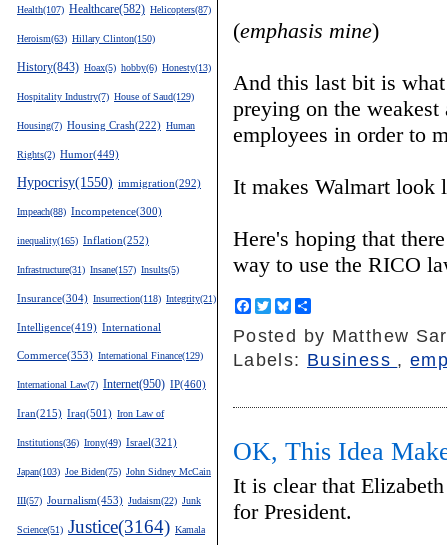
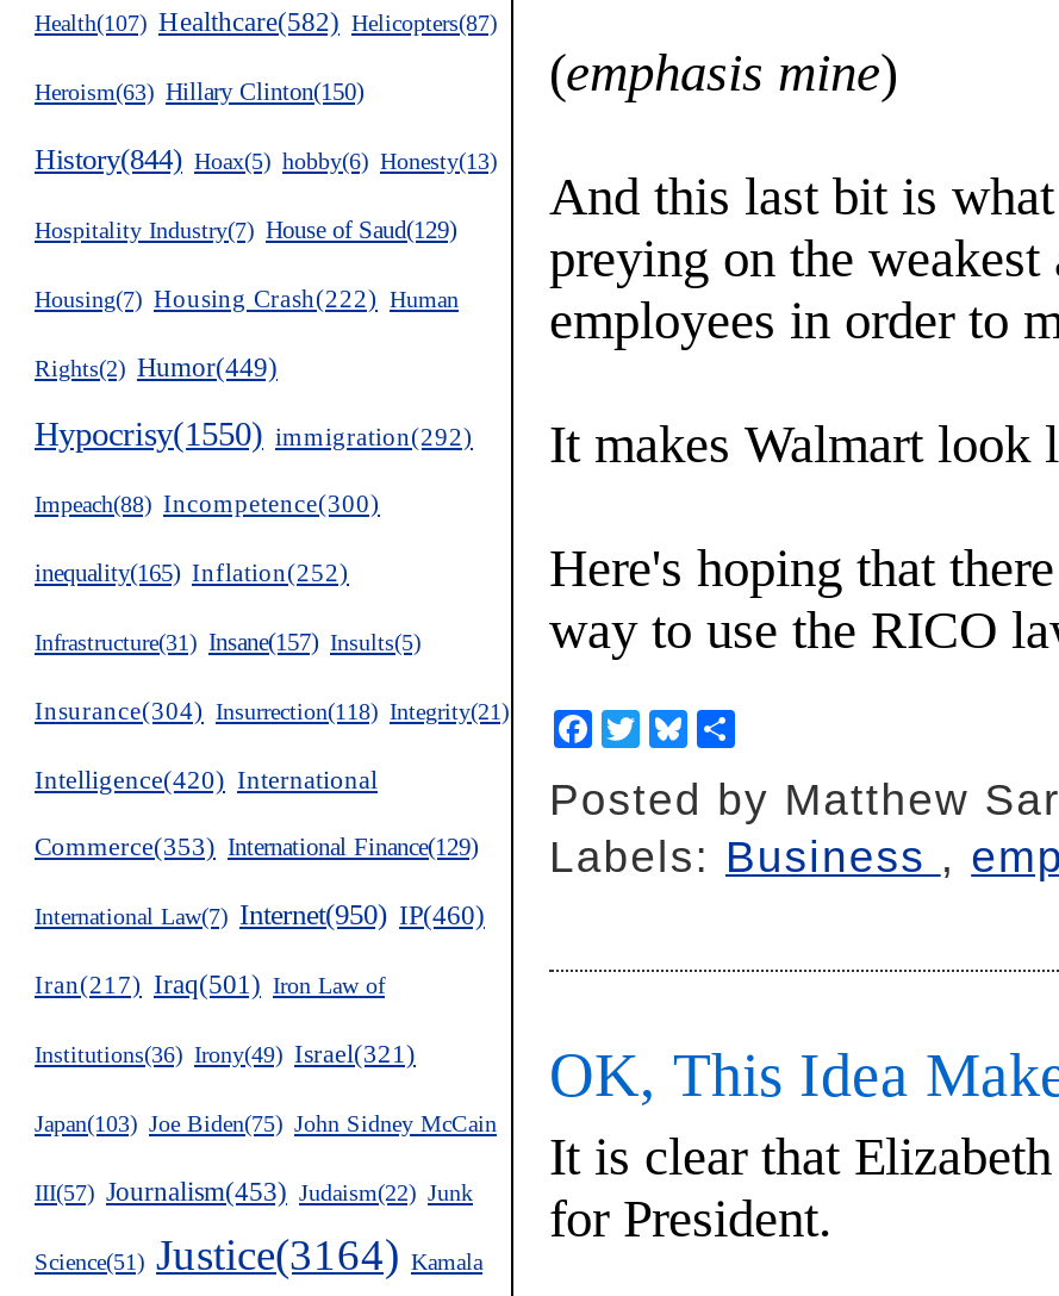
[17,60,211,74] History(843) Hoax(5) hobby(6) Honesty(13) -> [35,144,497,177] History(844) Hoax(5) hobby(6) Honesty(13)
[17,321,161,333] Intelligence(419) International -> [35,765,378,794] Intelligence(420) International
[17,407,164,419] Iran(215) Iraq(501) Iron Law of -> [35,970,385,999] Iran(217) Iraq(501) Iron Law of

